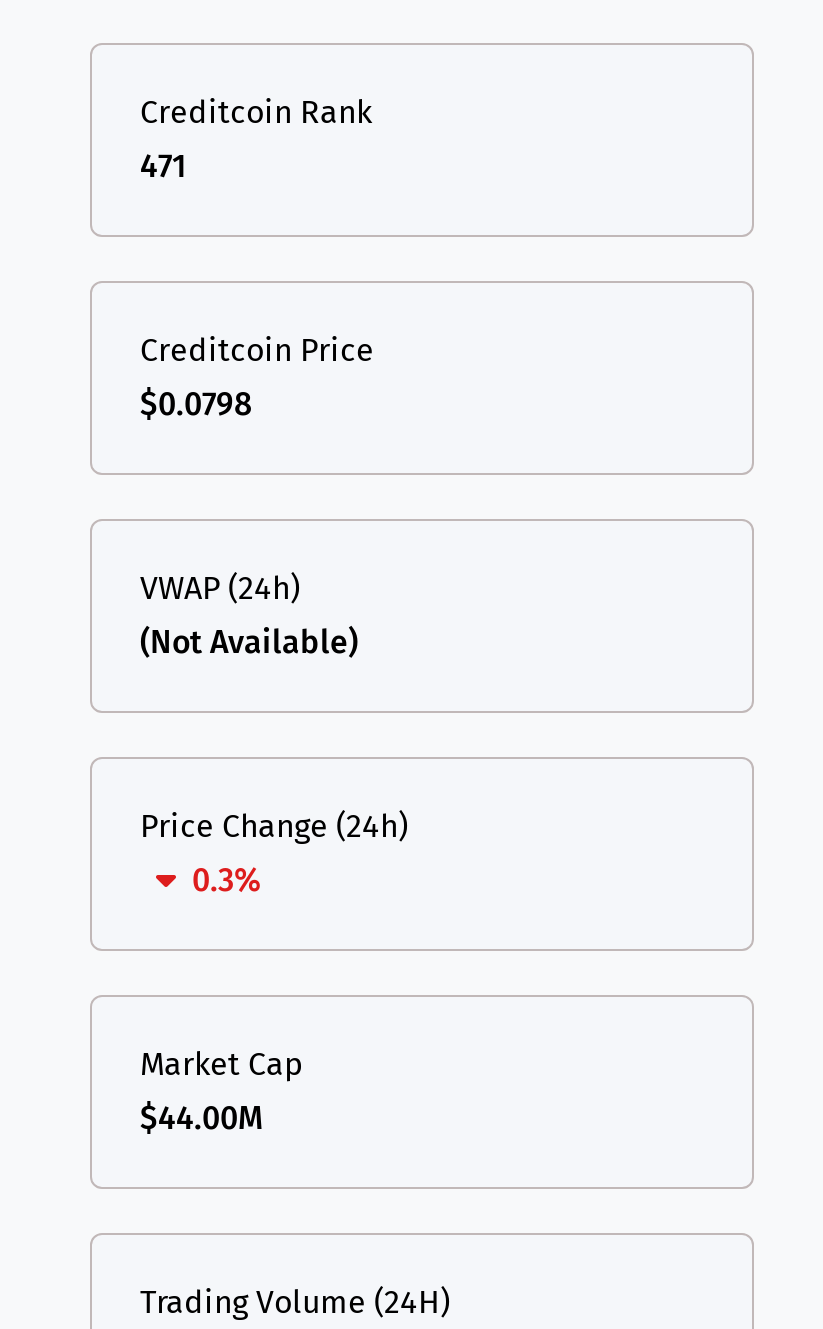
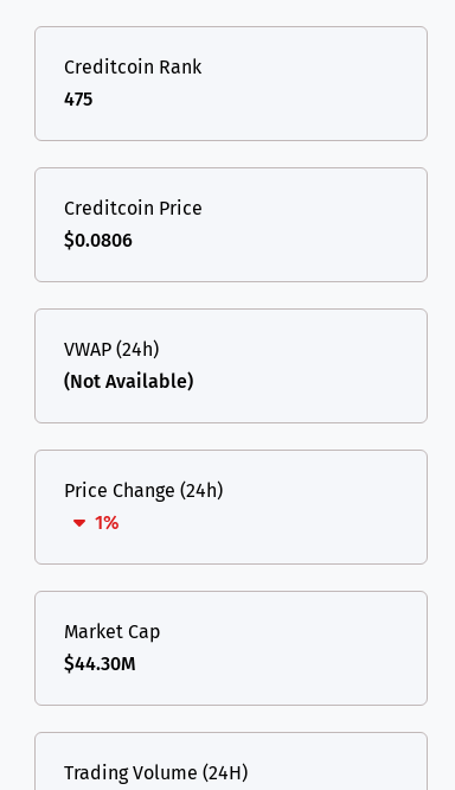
[140,146,186,184] 471 -> [64,87,92,110] 475
[140,384,252,422] $0.0798 -> [64,228,133,251] $0.0806
[192,860,262,898] 0.3% -> [95,511,120,533] 1%
[140,1098,264,1136] $44.00M -> [64,652,136,674] $44.30M

